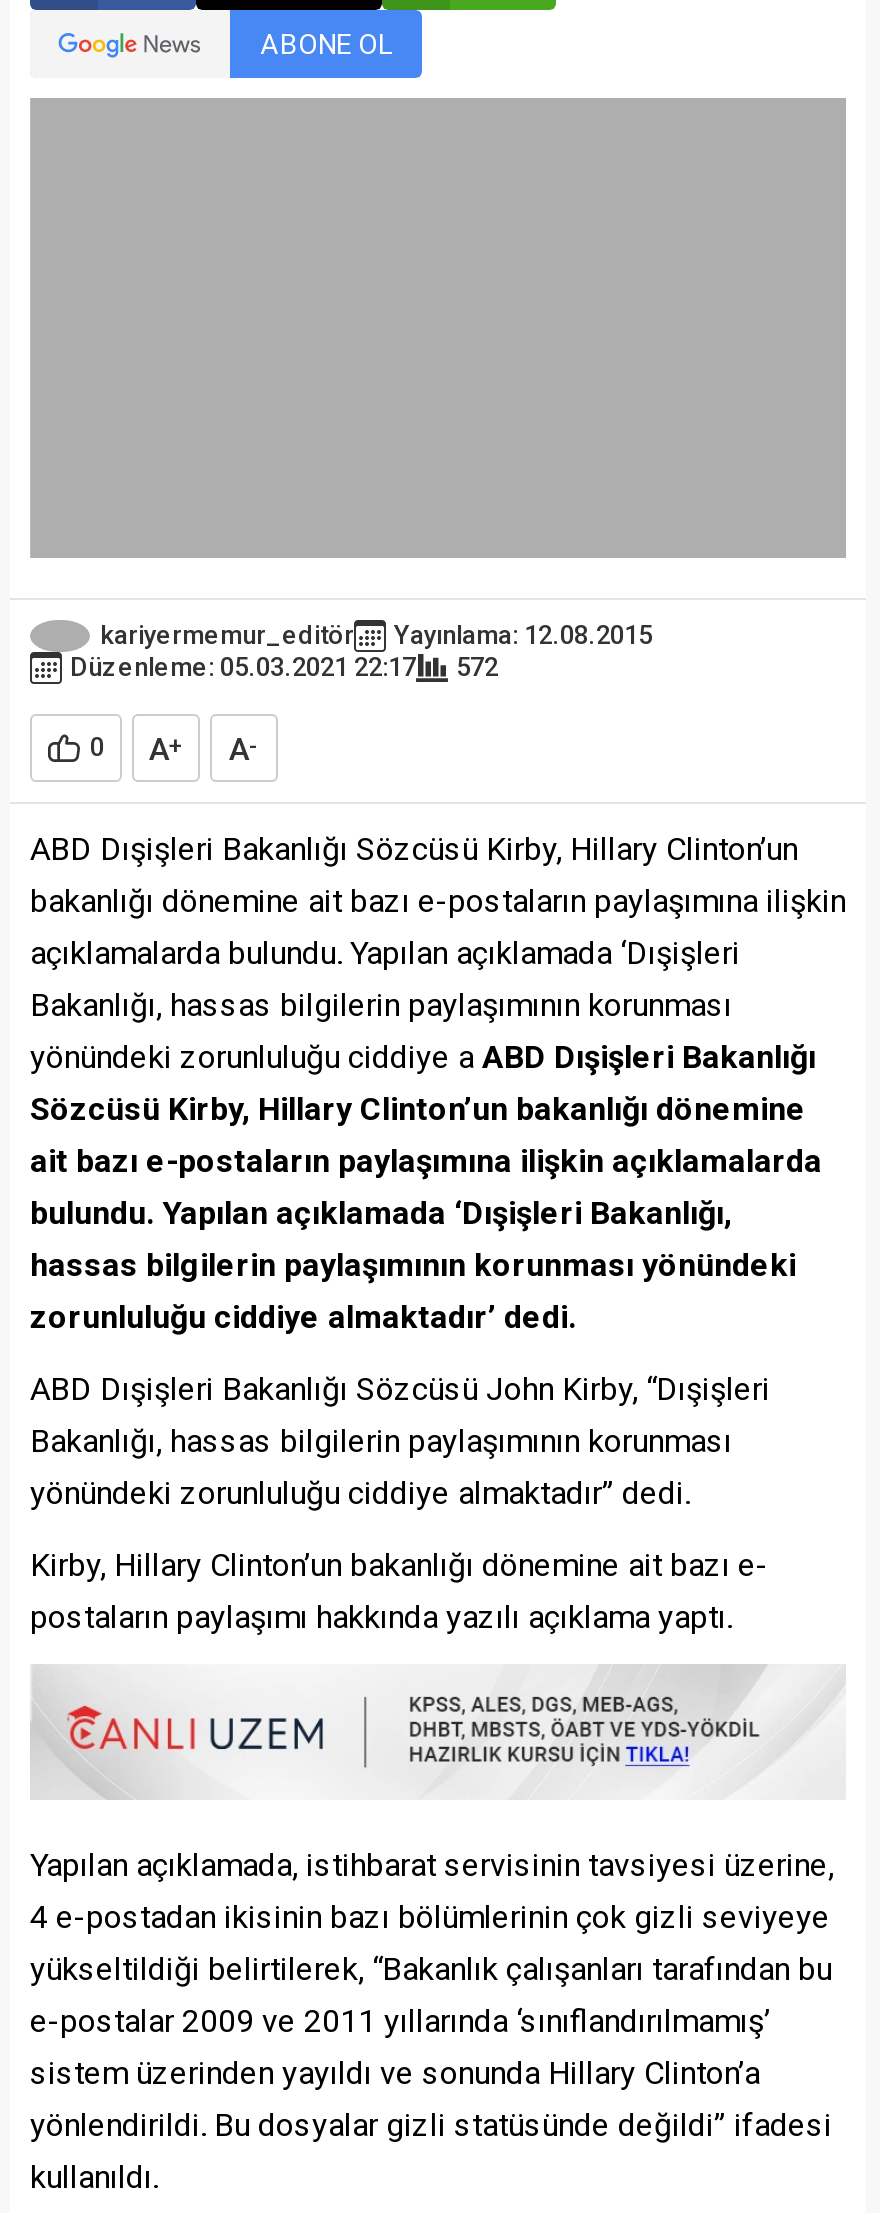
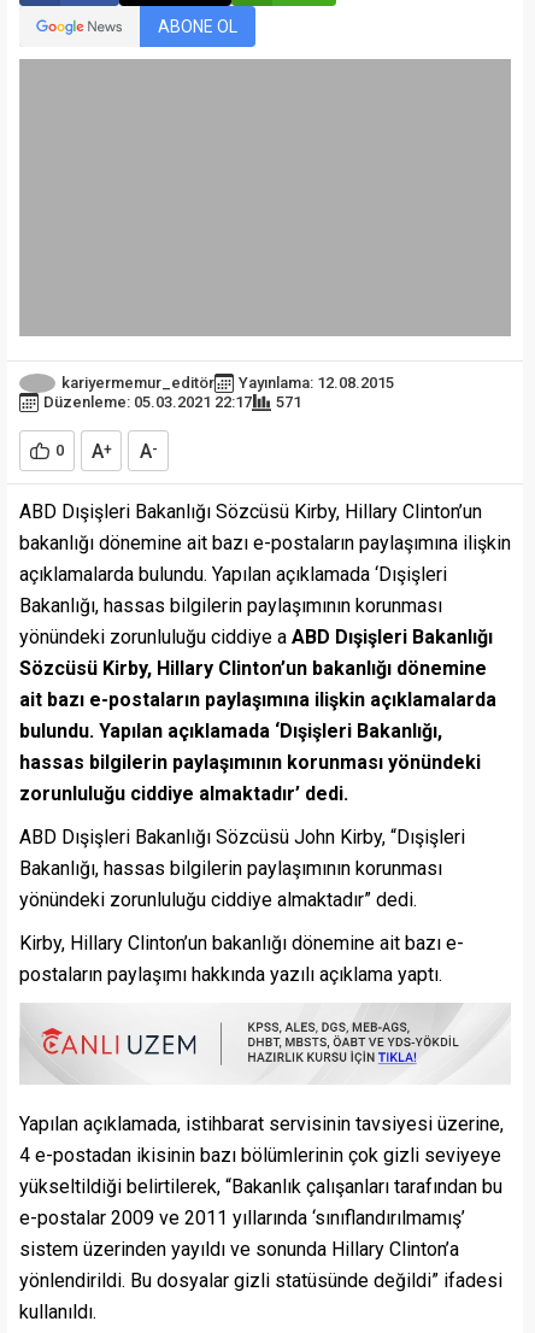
[70,653,498,683] Düzenleme: 05.03.2021 22:17 572 -> [43,393,301,411] Düzenleme: 05.03.2021 22:17 571

